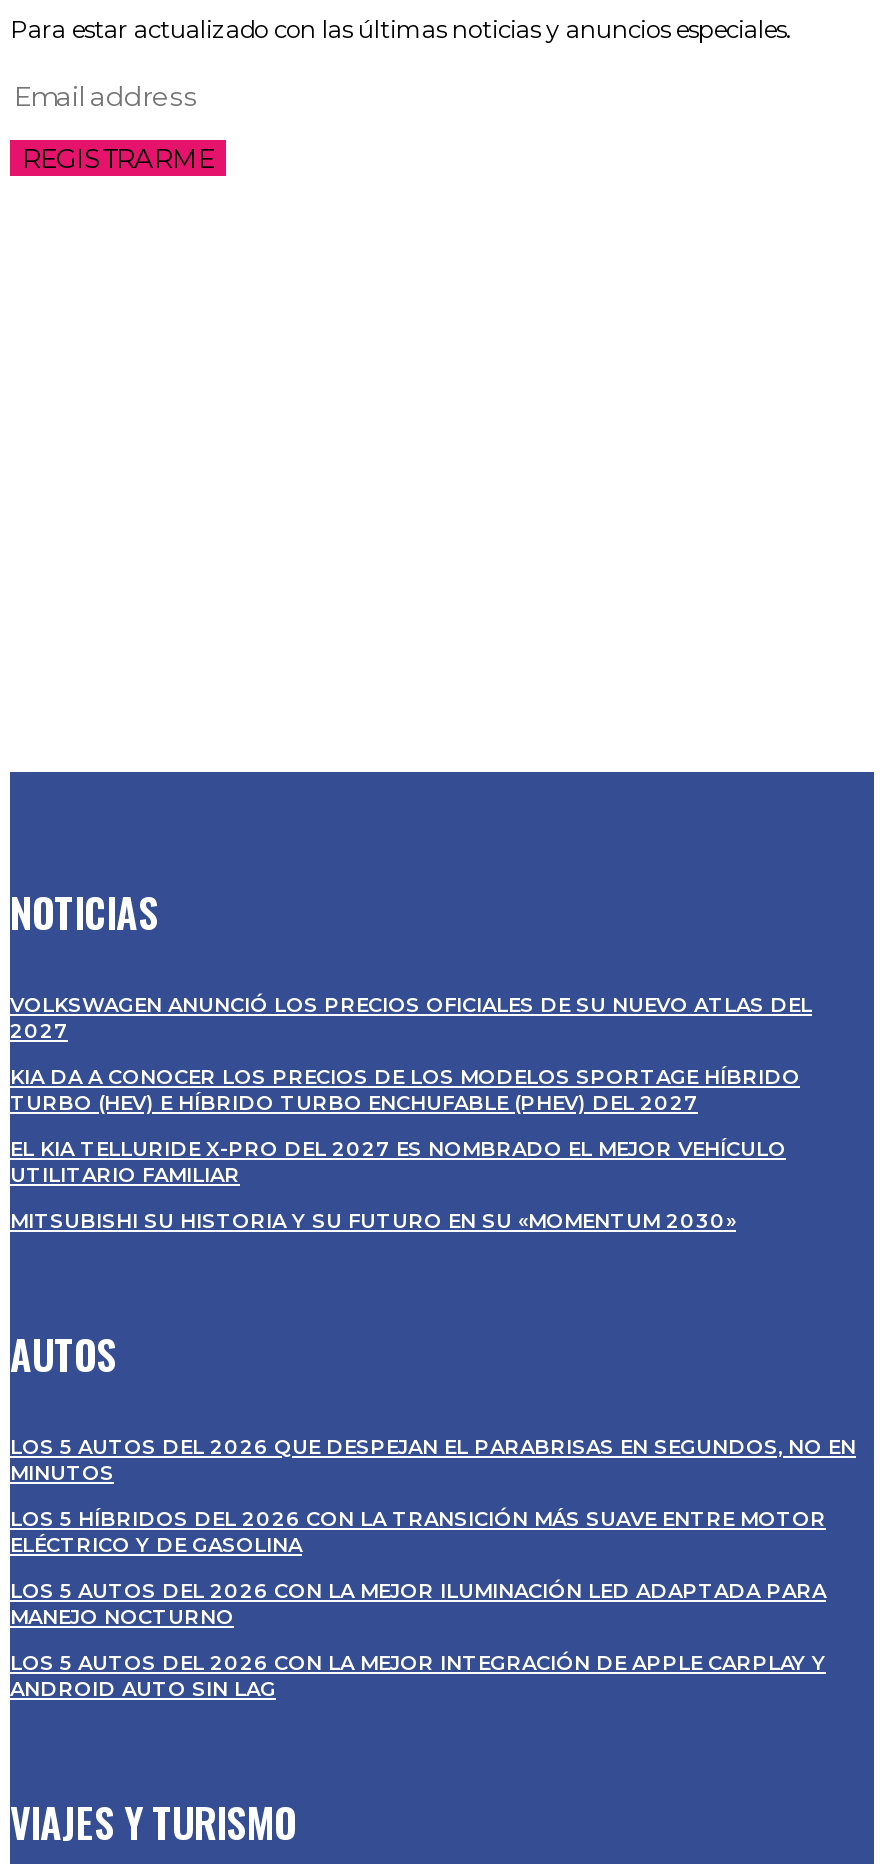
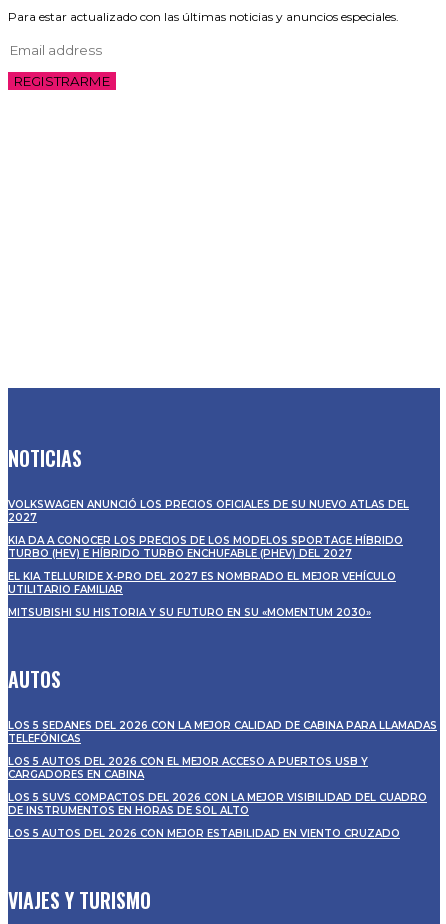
[10,1435,856,1487] LOS 5 AUTOS DEL 2026 QUE DESPEJAN EL PARABRISAS EN SEGUNDOS, NO EN | MINUTOS -> [8,719,437,745] LOS 5 SEDANES DEL 2026 CON LA MEJOR CALIDAD DE CABINA PARA LLAMADAS | TELEFÓNICAS
[10,1507,826,1559] LOS 5 HÍBRIDOS DEL 2026 CON LA TRANSICIÓN MÁS SUAVE ENTRE MOTOR | ELÉCTRICO Y DE GASOLINA -> [8,755,368,781] LOS 5 AUTOS DEL 2026 CON EL MEJOR ACCESO A PUERTOS USB Y | CARGADORES EN CABINA
[10,1579,826,1631] LOS 5 AUTOS DEL 2026 CON LA MEJOR ILUMINACIÓN LED ADAPTADA PARA | MANEJO NOCTURNO -> [8,791,427,817] LOS 5 SUVS COMPACTOS DEL 2026 CON LA MEJOR VISIBILIDAD DEL CUADRO | DE INSTRUMENTOS EN HORAS DE SOL ALTO
[10,1651,826,1703] LOS 5 AUTOS DEL 2026 CON LA MEJOR INTEGRACIÓN DE APPLE CARPLAY Y | ANDROID AUTO SIN LAG -> [8,827,400,840] LOS 5 AUTOS DEL 2026 CON MEJOR ESTABILIDAD EN VIENTO CRUZADO

